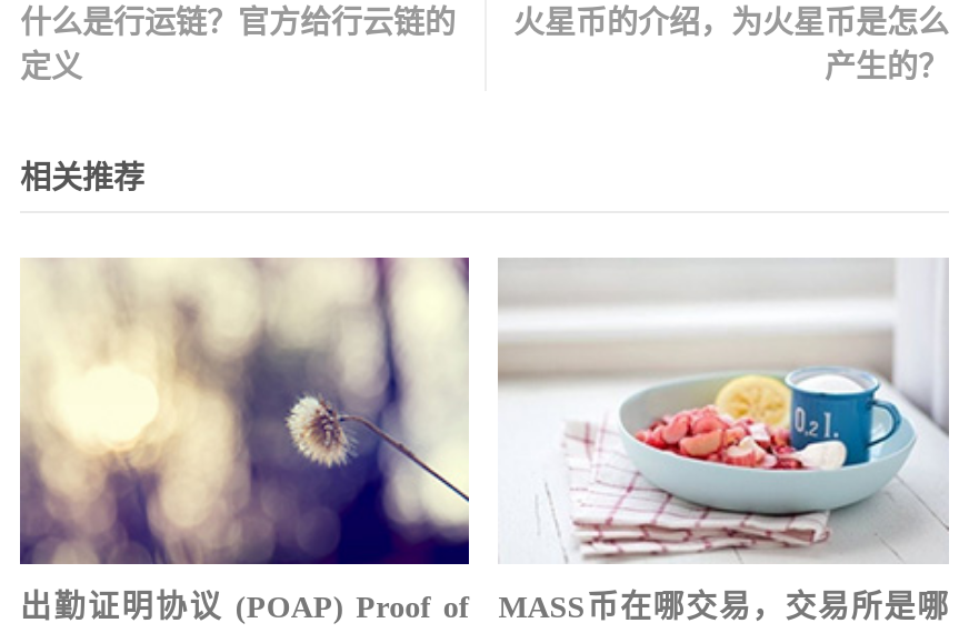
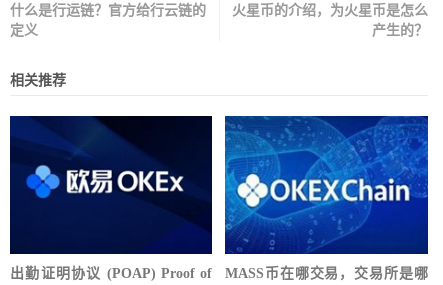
[18,255,471,566] [image] -> [9,115,213,255] [image]
[496,258,951,564] [image] -> [224,115,429,255] [image]

